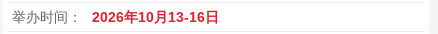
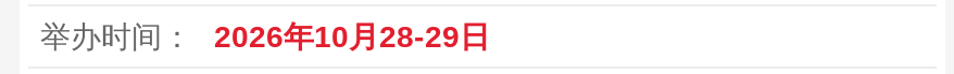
[12,9,219,25] 举办时间： 2026年10月13-16日 -> [40,18,490,53] 举办时间： 2026年10月28-29日

